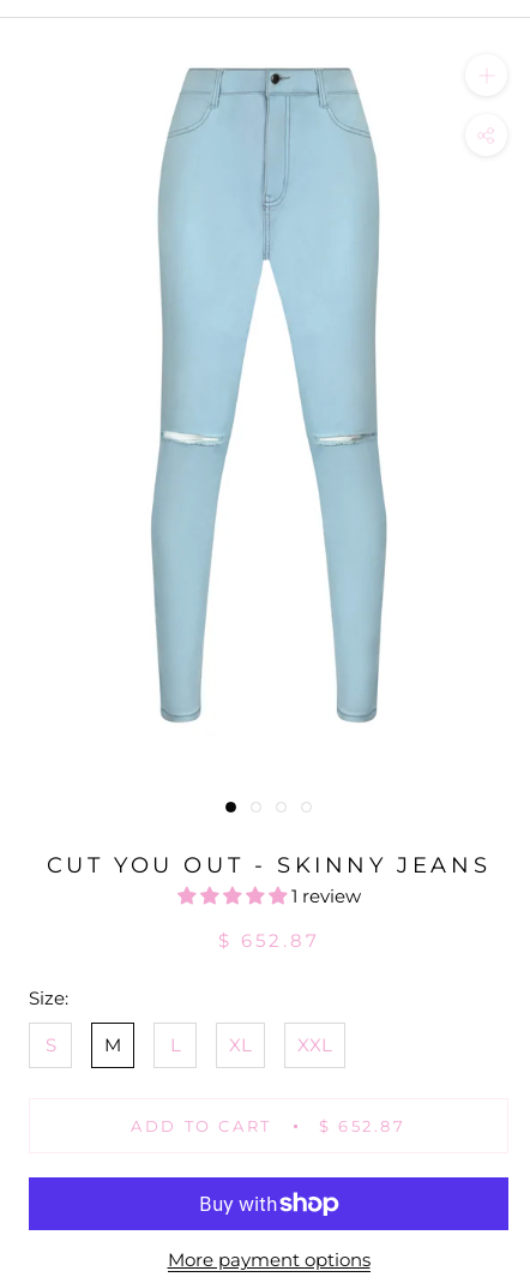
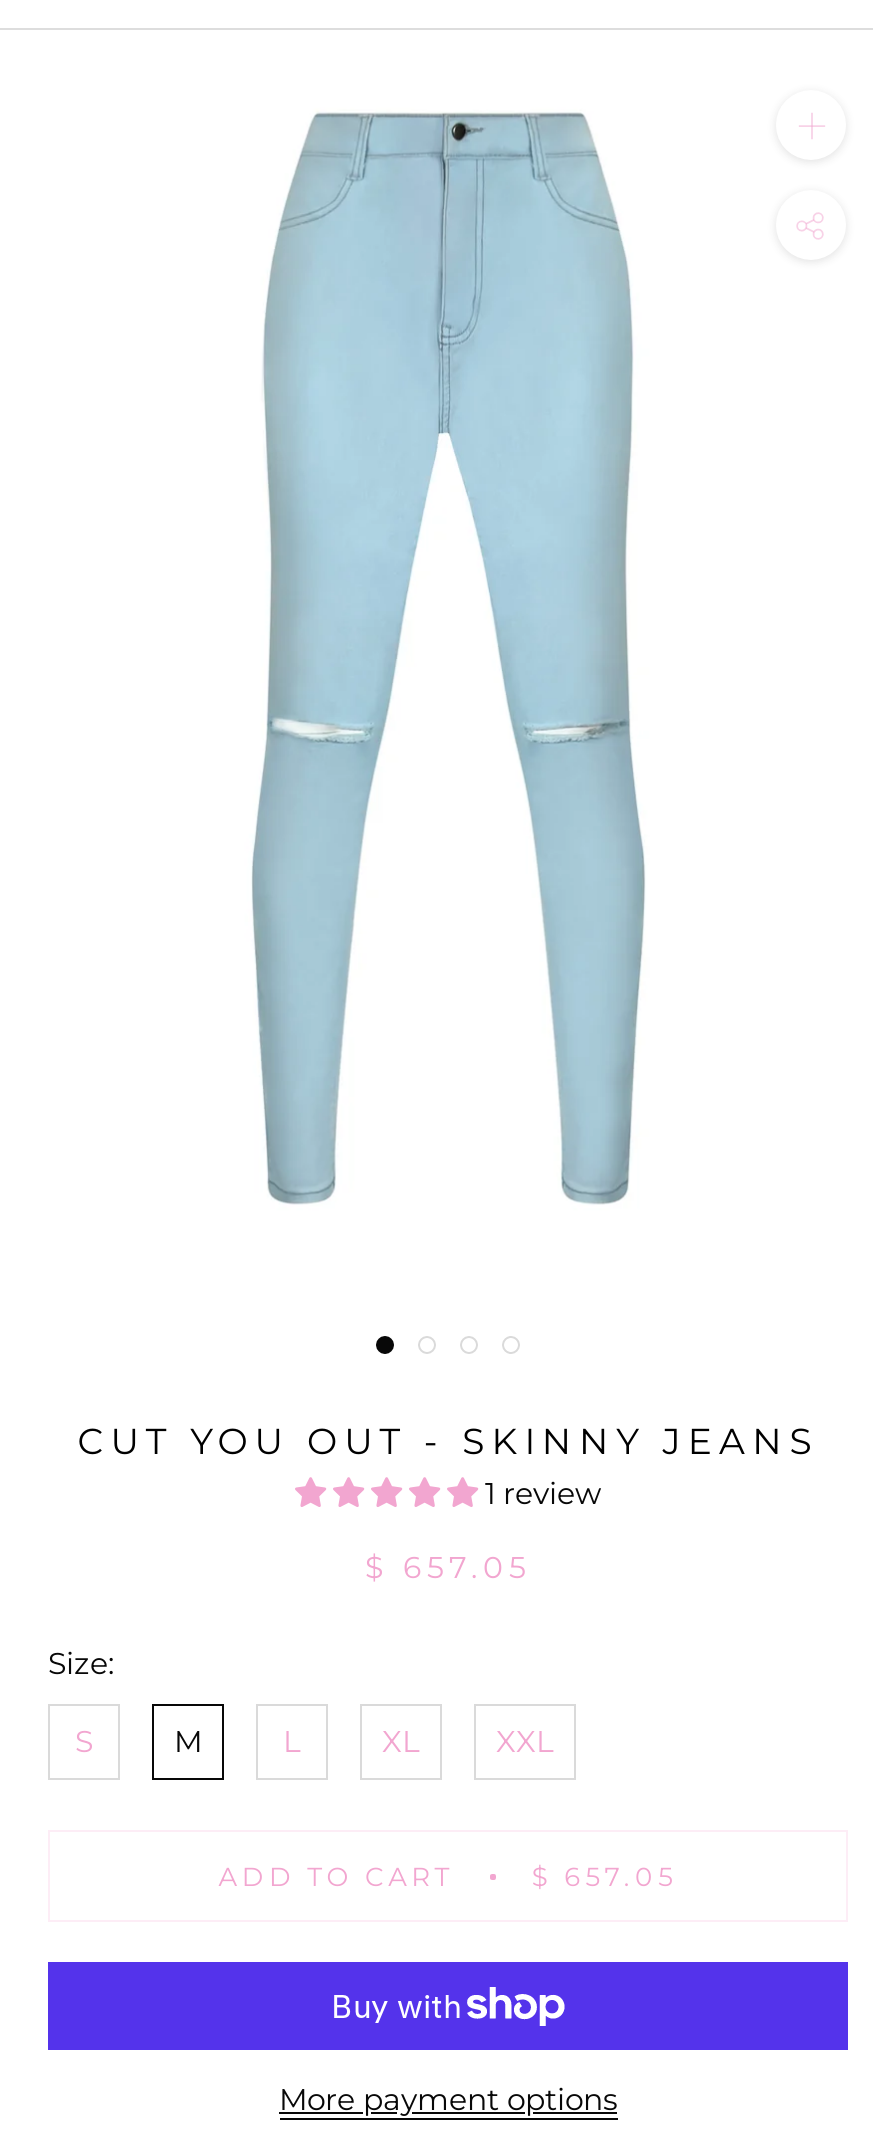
[218,929,320,952] $ 652.87 -> [365,1549,531,1587] $ 657.05
[319,1117,406,1136] $ 652.87 -> [532,1861,677,1893] $ 657.05

